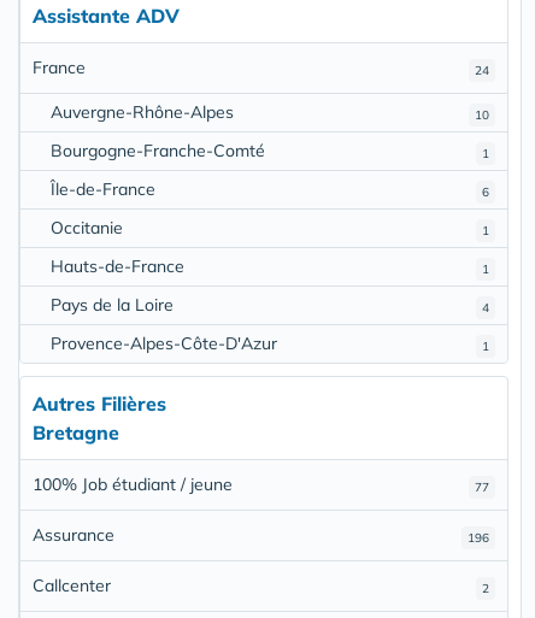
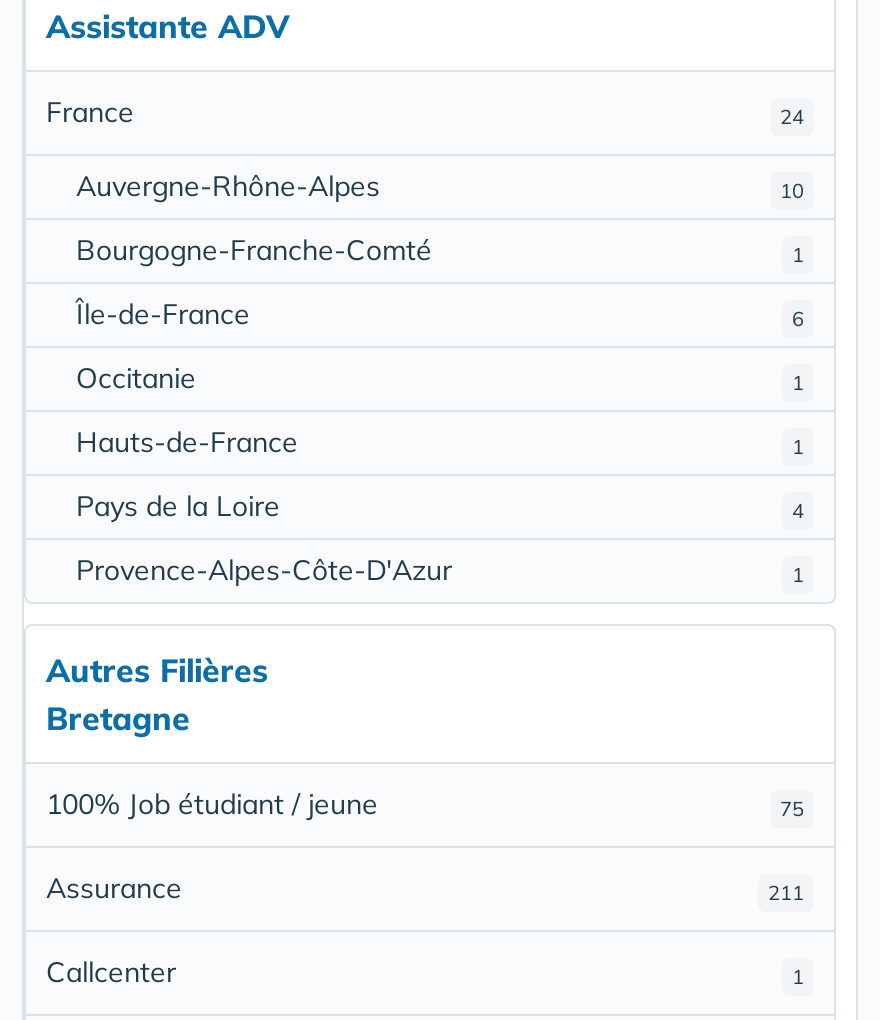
[475,479,489,495] 77 -> [780,795,804,821] 75
[468,530,489,545] 196 -> [768,879,804,905] 211
[482,580,489,596] 2 -> [792,963,804,989] 1

